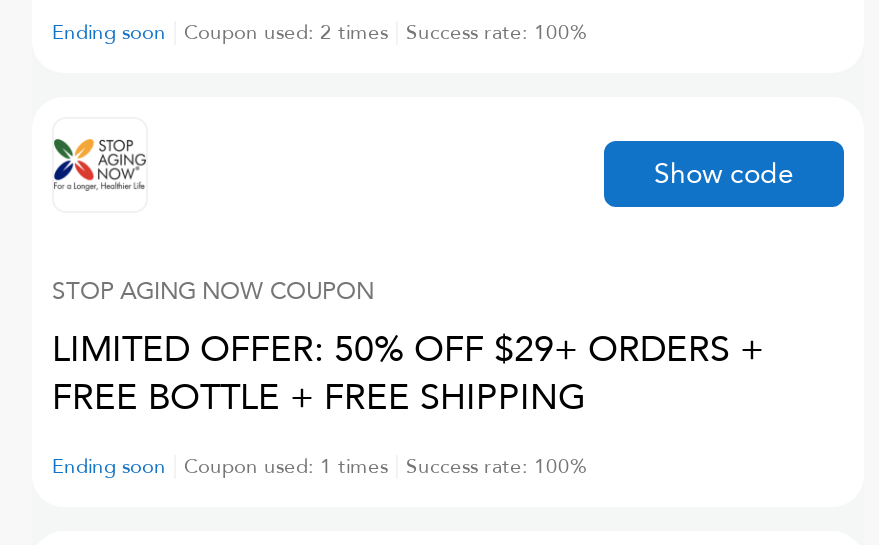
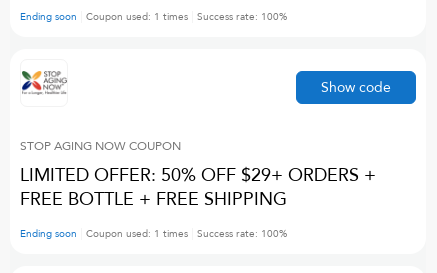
[184,19,388,47] Coupon used: 2 times -> [86,10,188,24] Coupon used: 1 times

